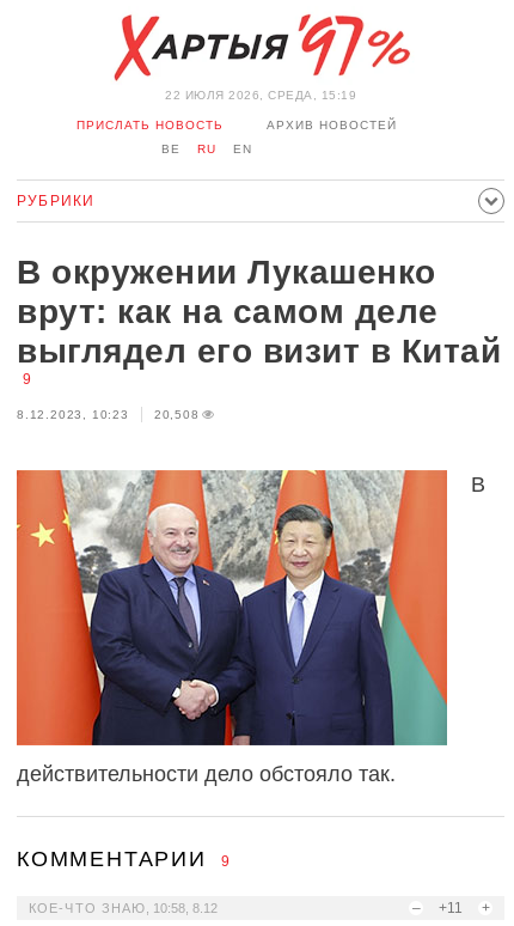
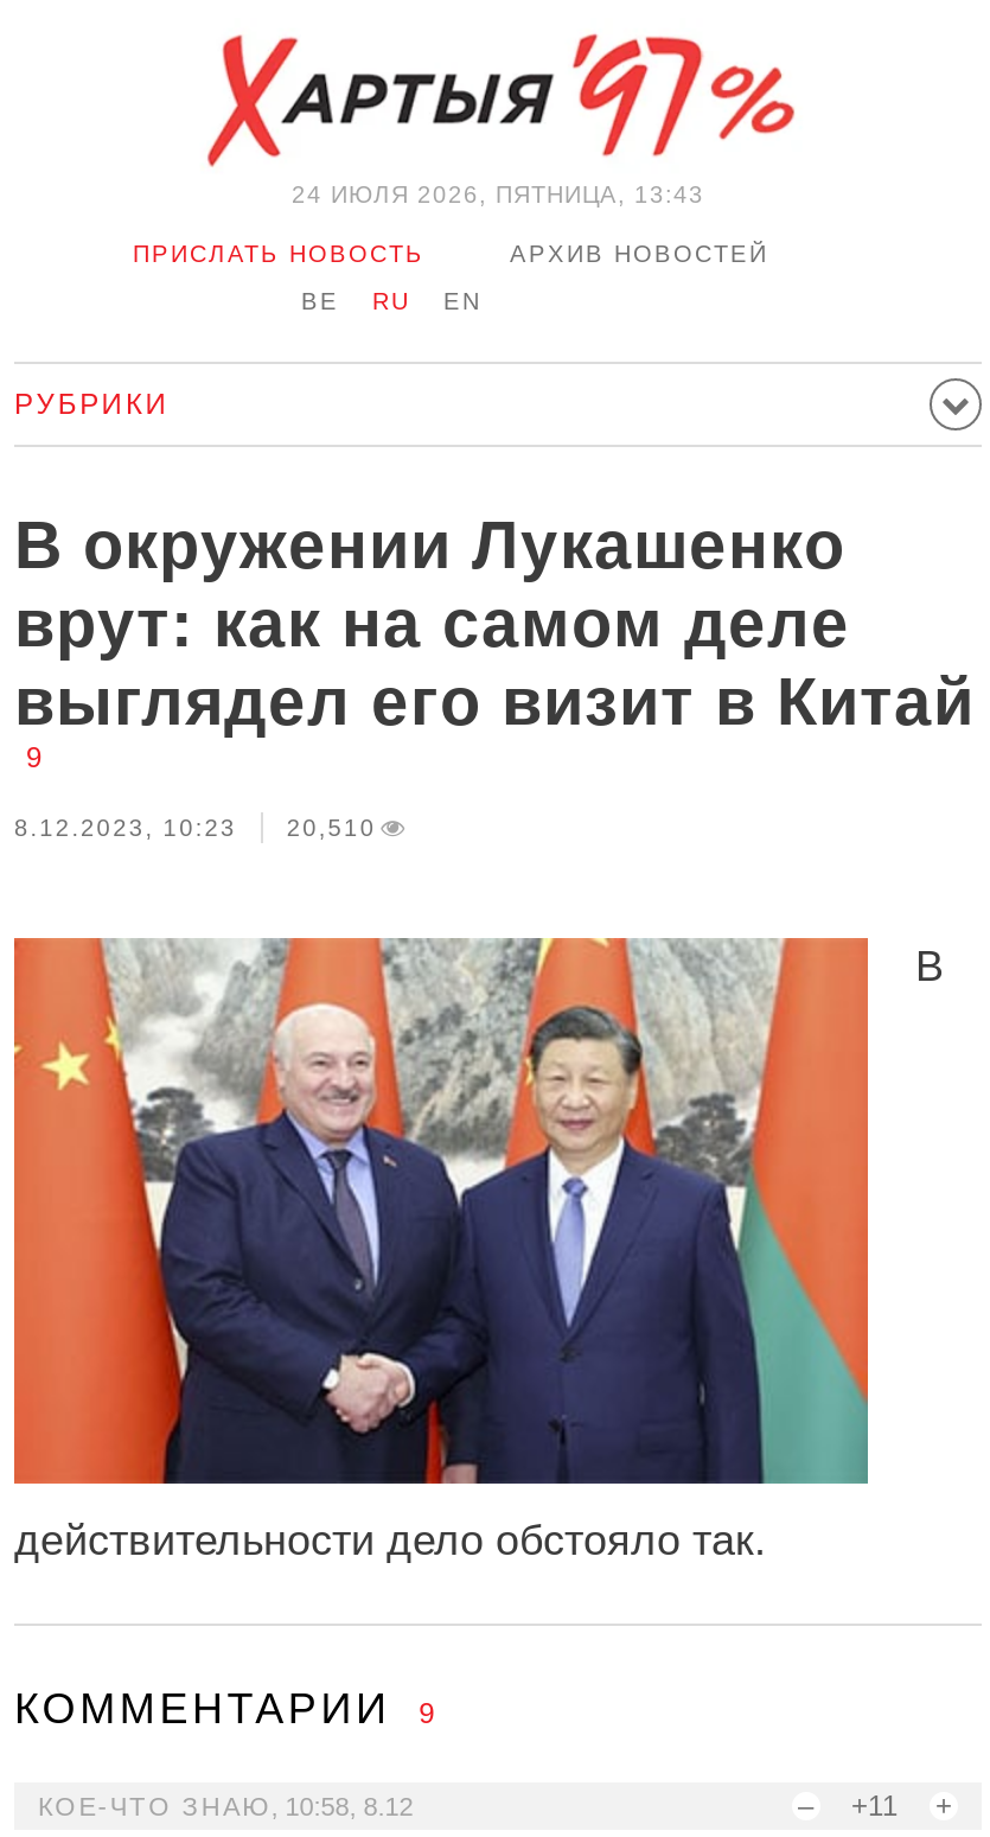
[165,89,356,102] 22 ИЮЛЯ 2026, СРЕДА, 15:19 -> [292,181,704,208] 24 ИЮЛЯ 2026, ПЯТНИЦА, 13:43
[17,408,199,421] 8.12.2023, 10:23 20,508 -> [14,815,376,841] 8.12.2023, 10:23 20,510

